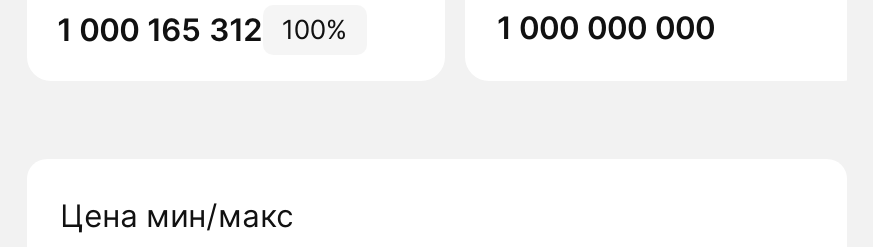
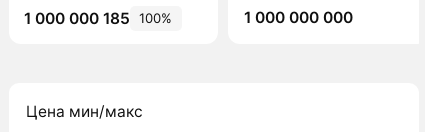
[57,11,348,49] 1 000 165 312 100% -> [24,9,172,28] 1 000 000 185 100%

